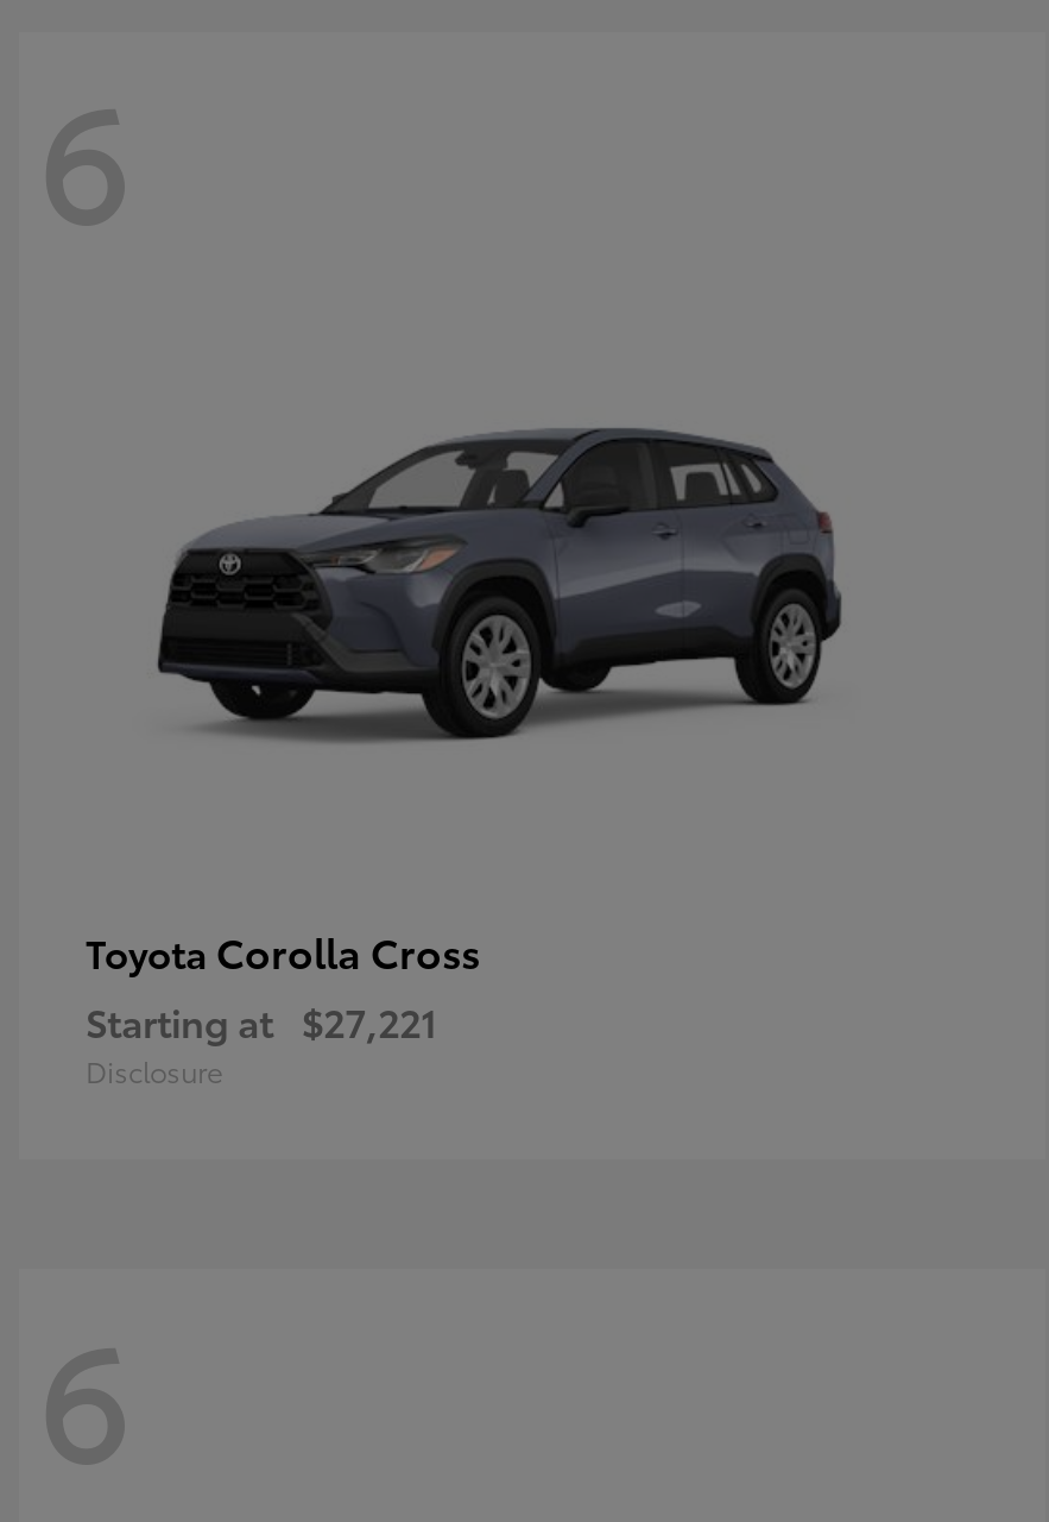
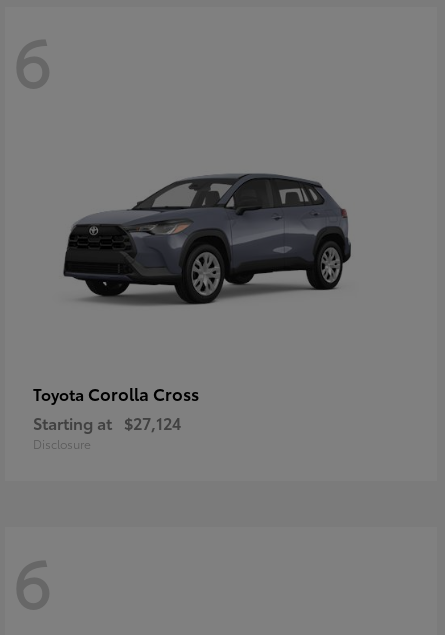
[86,994,437,1049] Starting at $27,221 -> [33,411,181,434] Starting at $27,124

